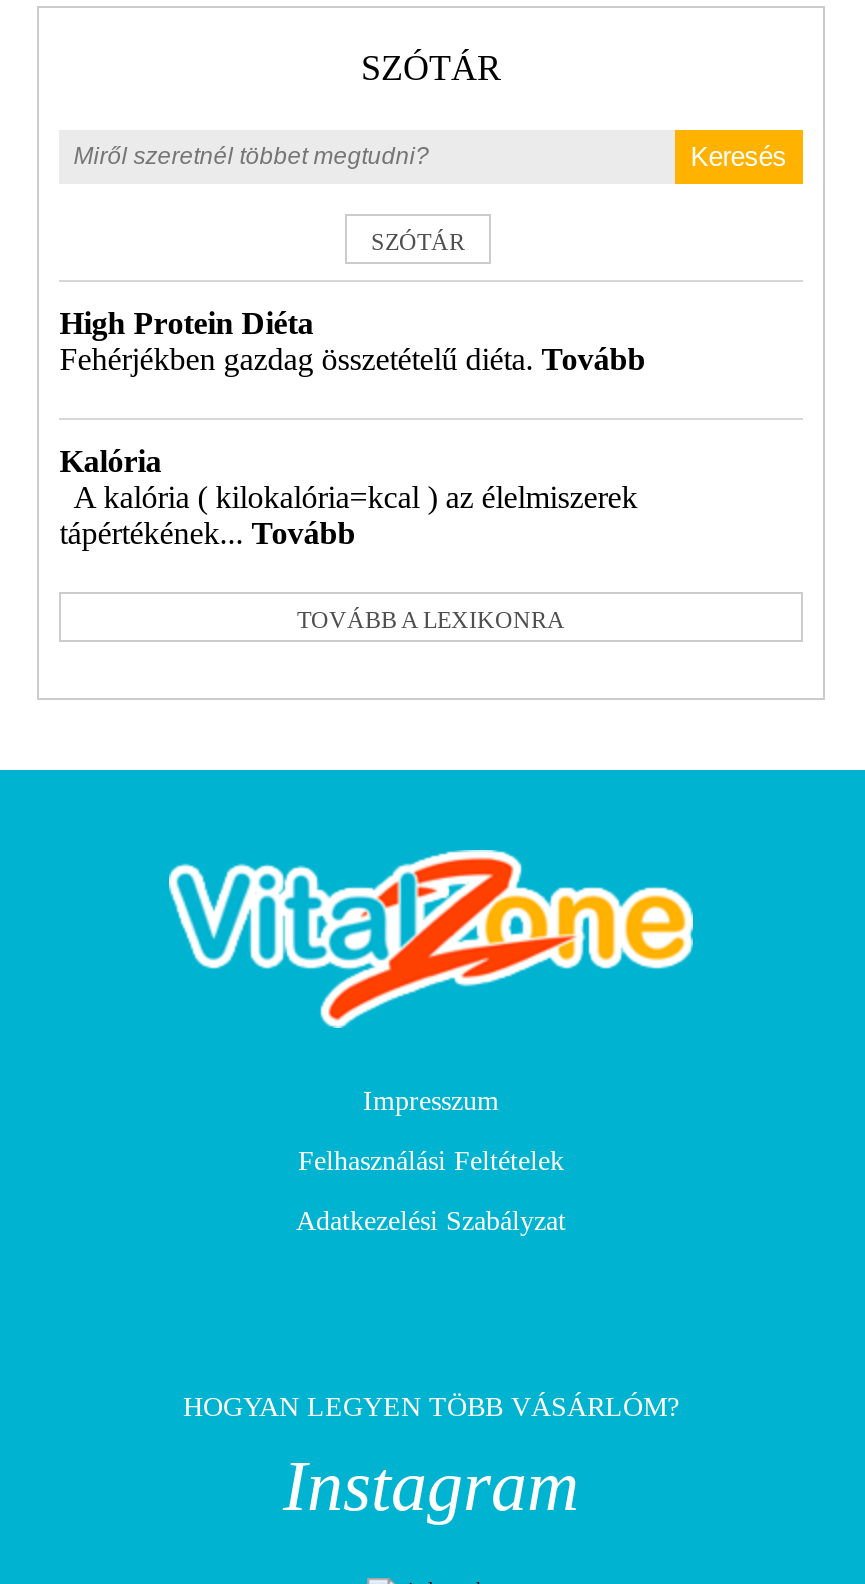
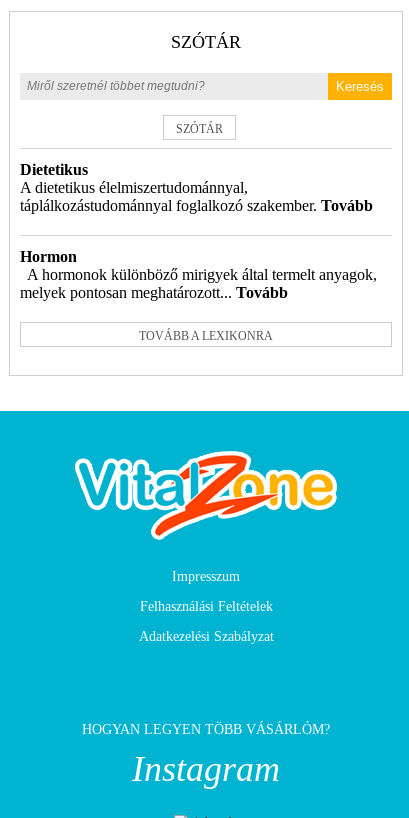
[59,305,645,375] High Protein Diéta | Fehérjékben gazdag összetételű diéta. Tovább -> [20,161,373,214] Dietetikus | A dietetikus élelmiszertudománnyal, | táplálkozástudománnyal foglalkozó szakember. Tovább
[59,443,637,549] Kalória | A kalória ( kilokalória=kcal ) az élelmiszerek | tápértékének... Tovább -> [20,248,377,301] Hormon | A hormonok különböző mirigyek által termelt anyagok, | melyek pontosan meghatározott... Tovább

